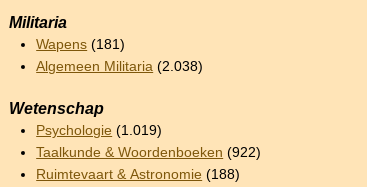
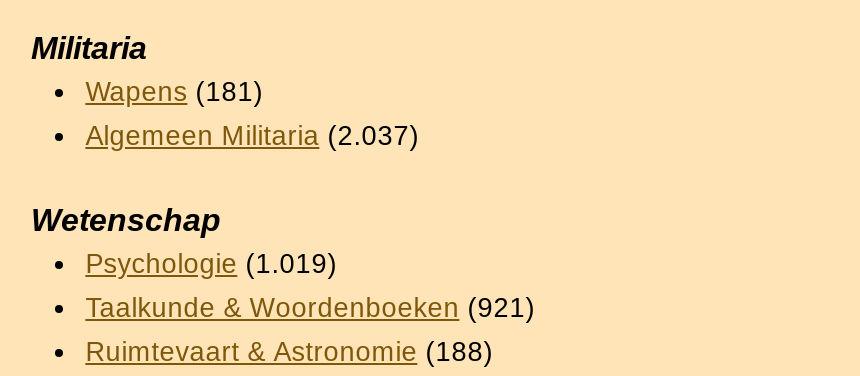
[36,59,203,74] Algemeen Militaria (2.038) -> [85,120,419,150] Algemeen Militaria (2.037)
[36,145,261,160] Taalkunde & Woordenboeken (922) -> [85,292,535,322] Taalkunde & Woordenboeken (921)

